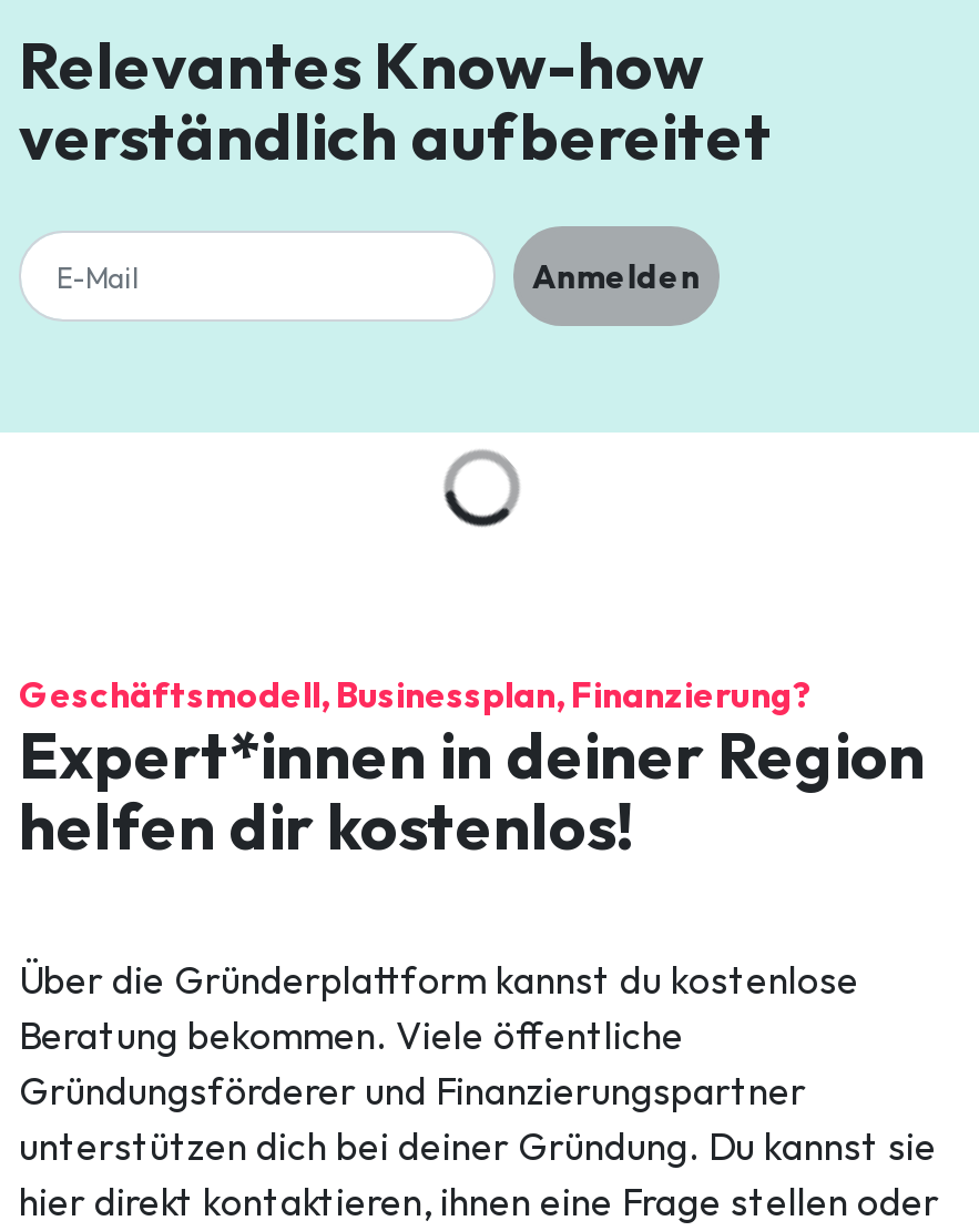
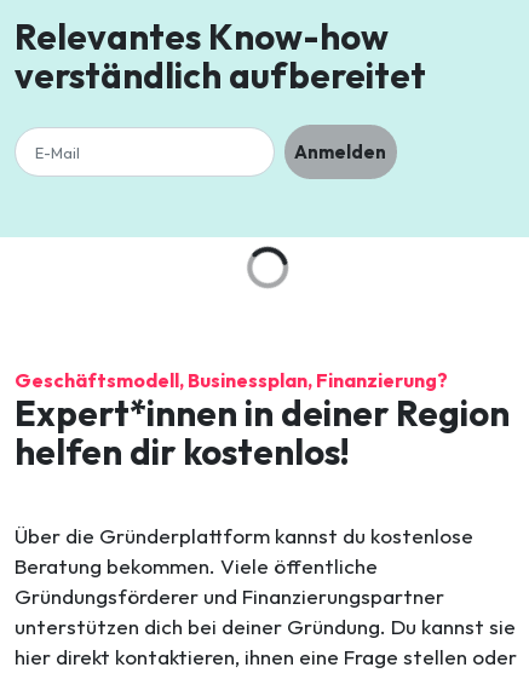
[445,452,516,526] [image] -> [248,247,287,287] [image]

